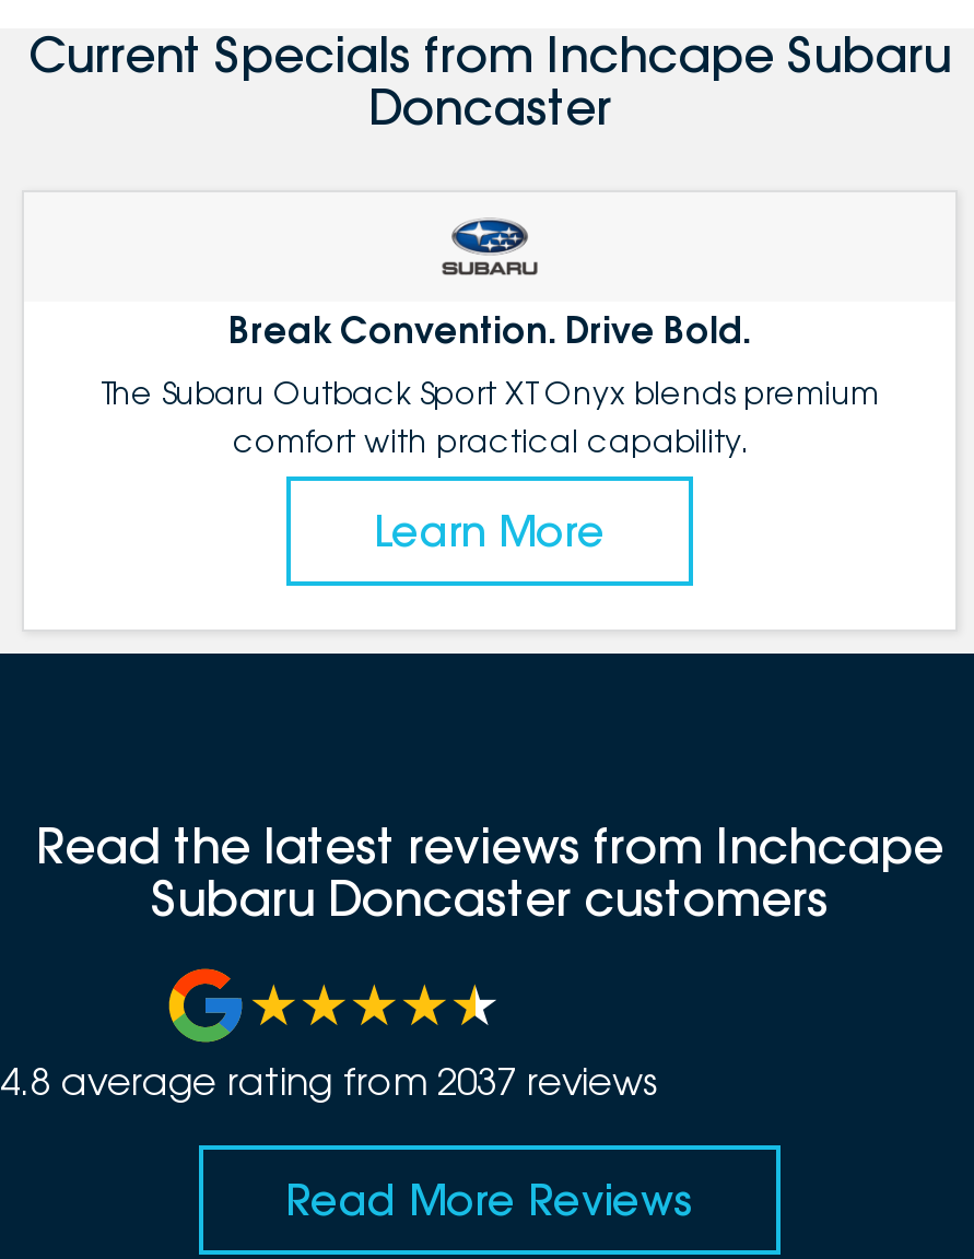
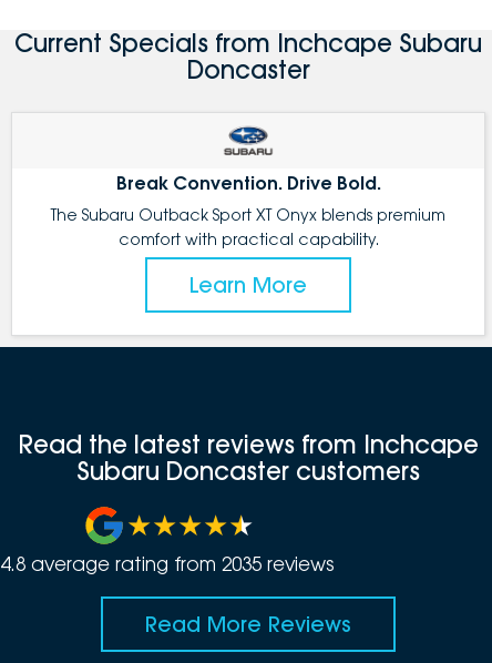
[0,1058,660,1104] 4.8 average rating from 2037 reviews -> [0,552,335,576] 4.8 average rating from 2035 reviews

